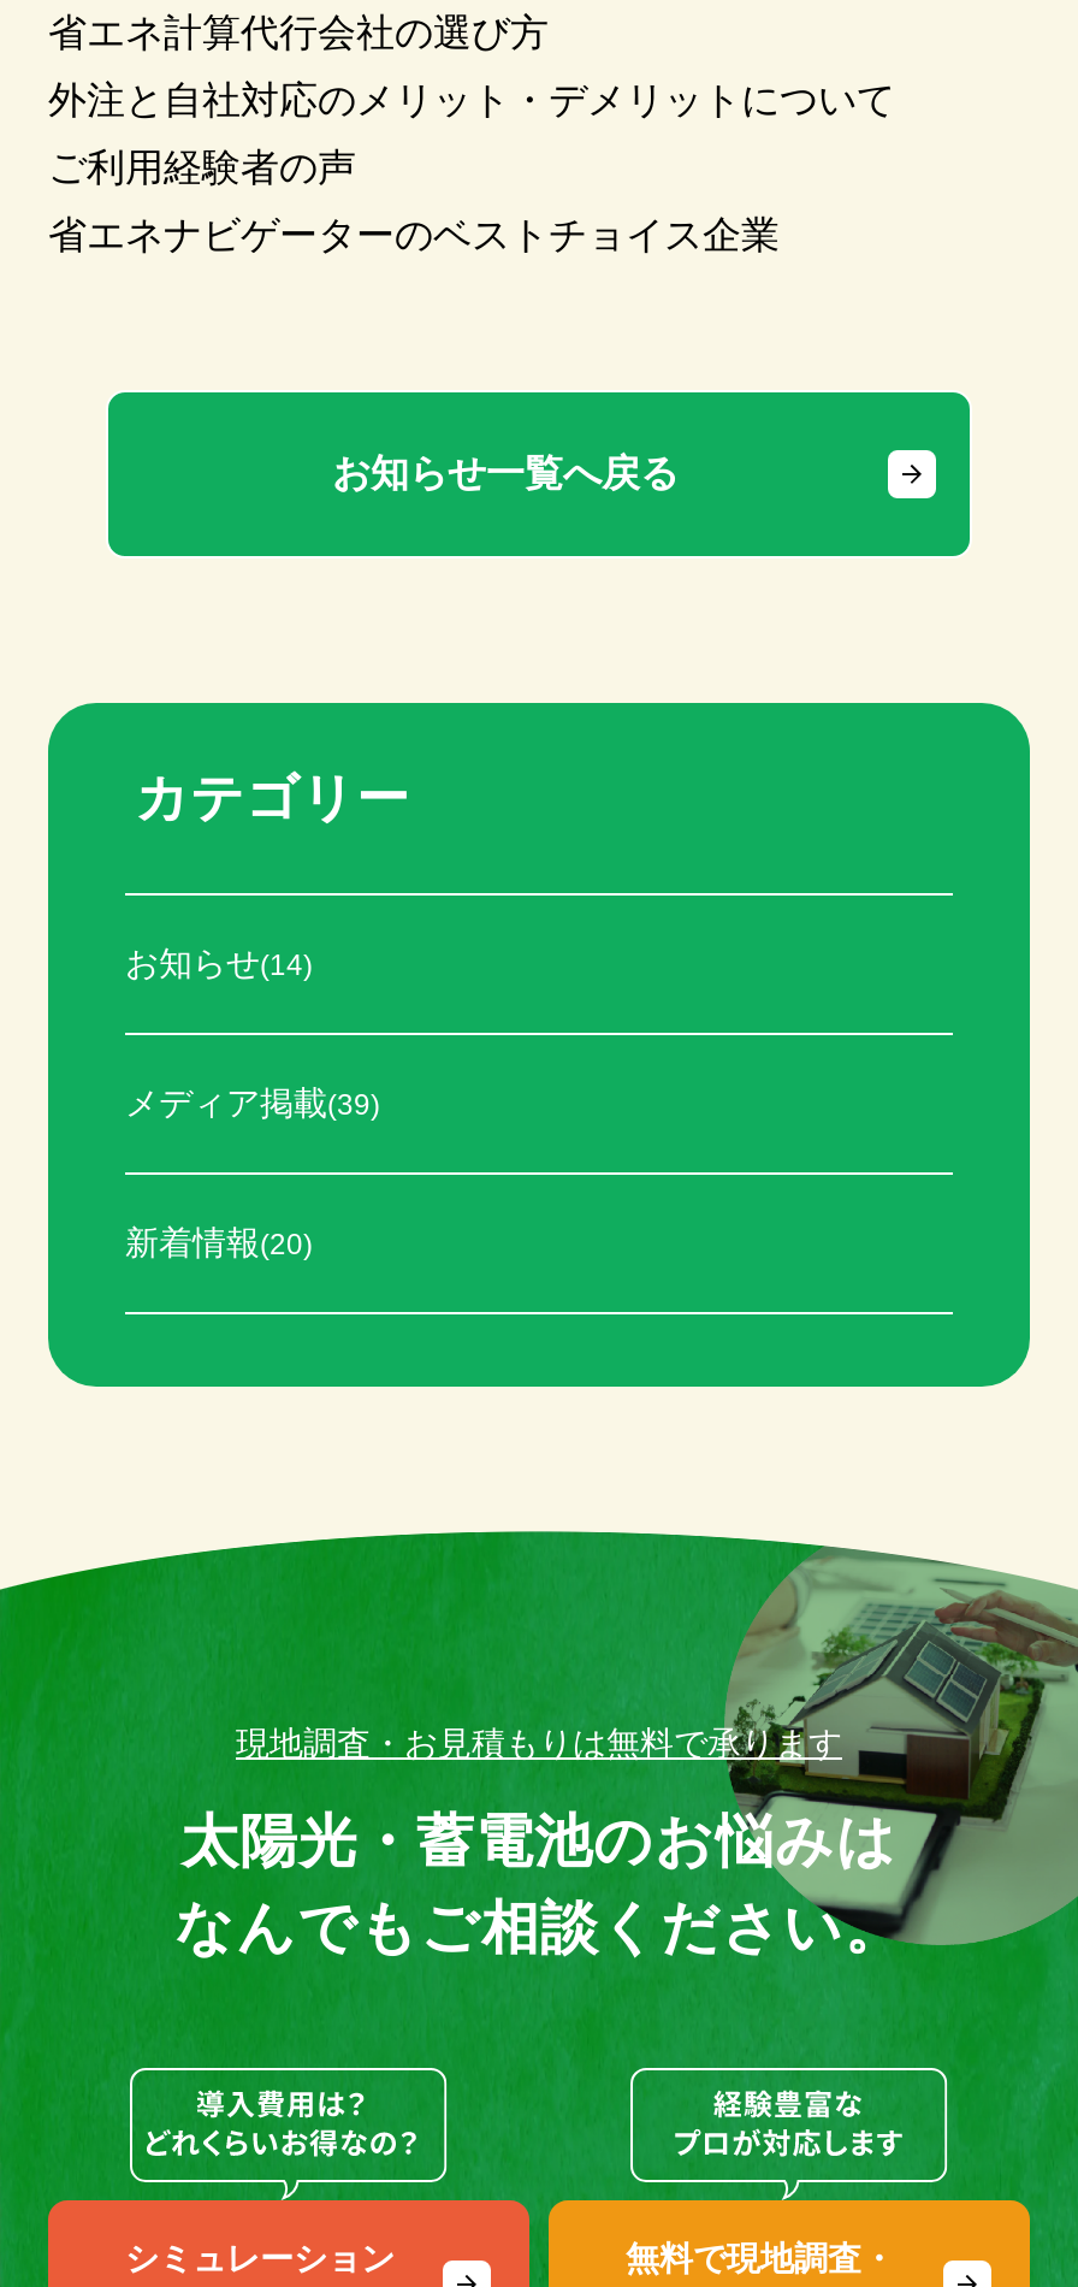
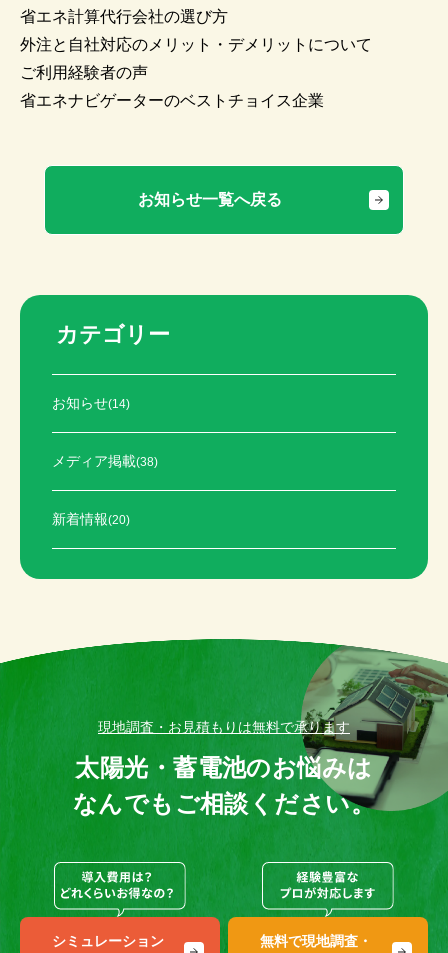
[125,1083,380,1122] メディア掲載(39) -> [52,453,158,469] メディア掲載(38)

